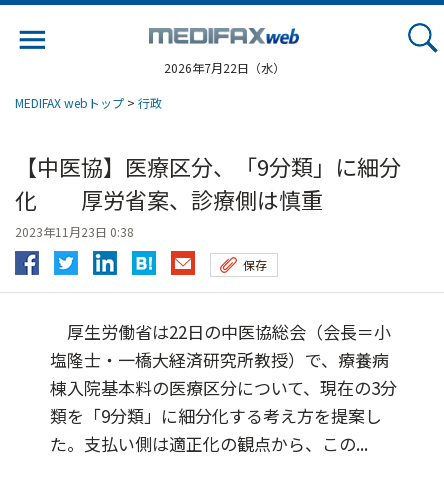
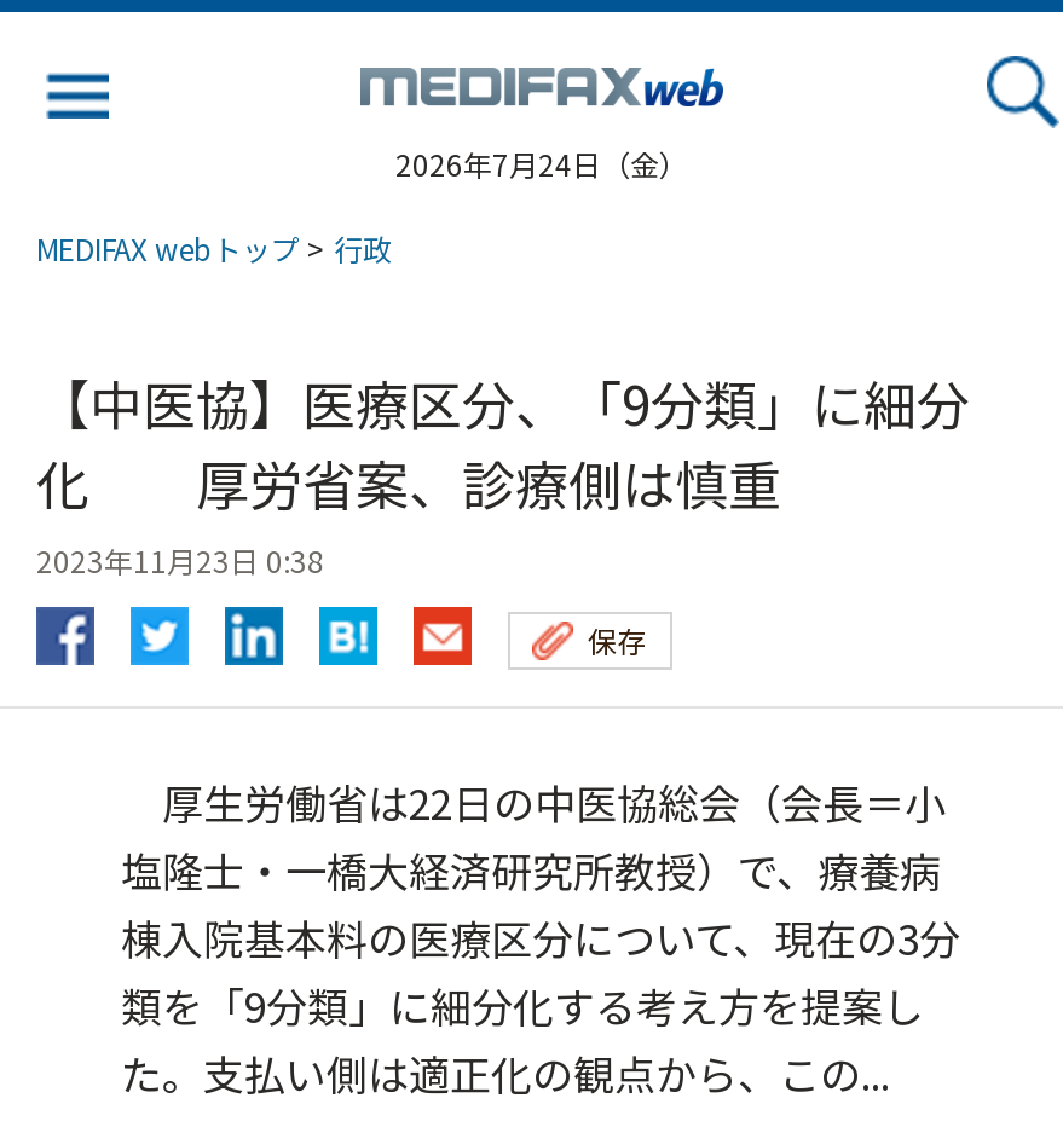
[163,59,284,76] 2026年7月22日（水） -> [395,143,688,184] 2026年7月24日（金）

